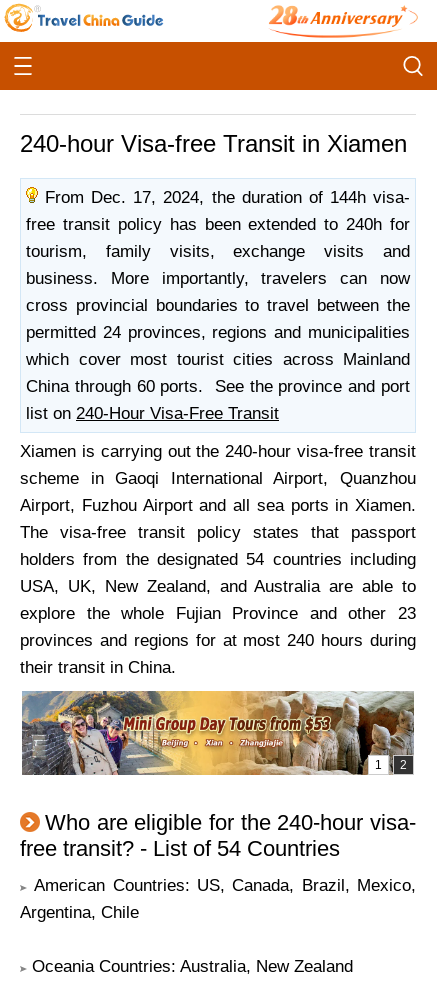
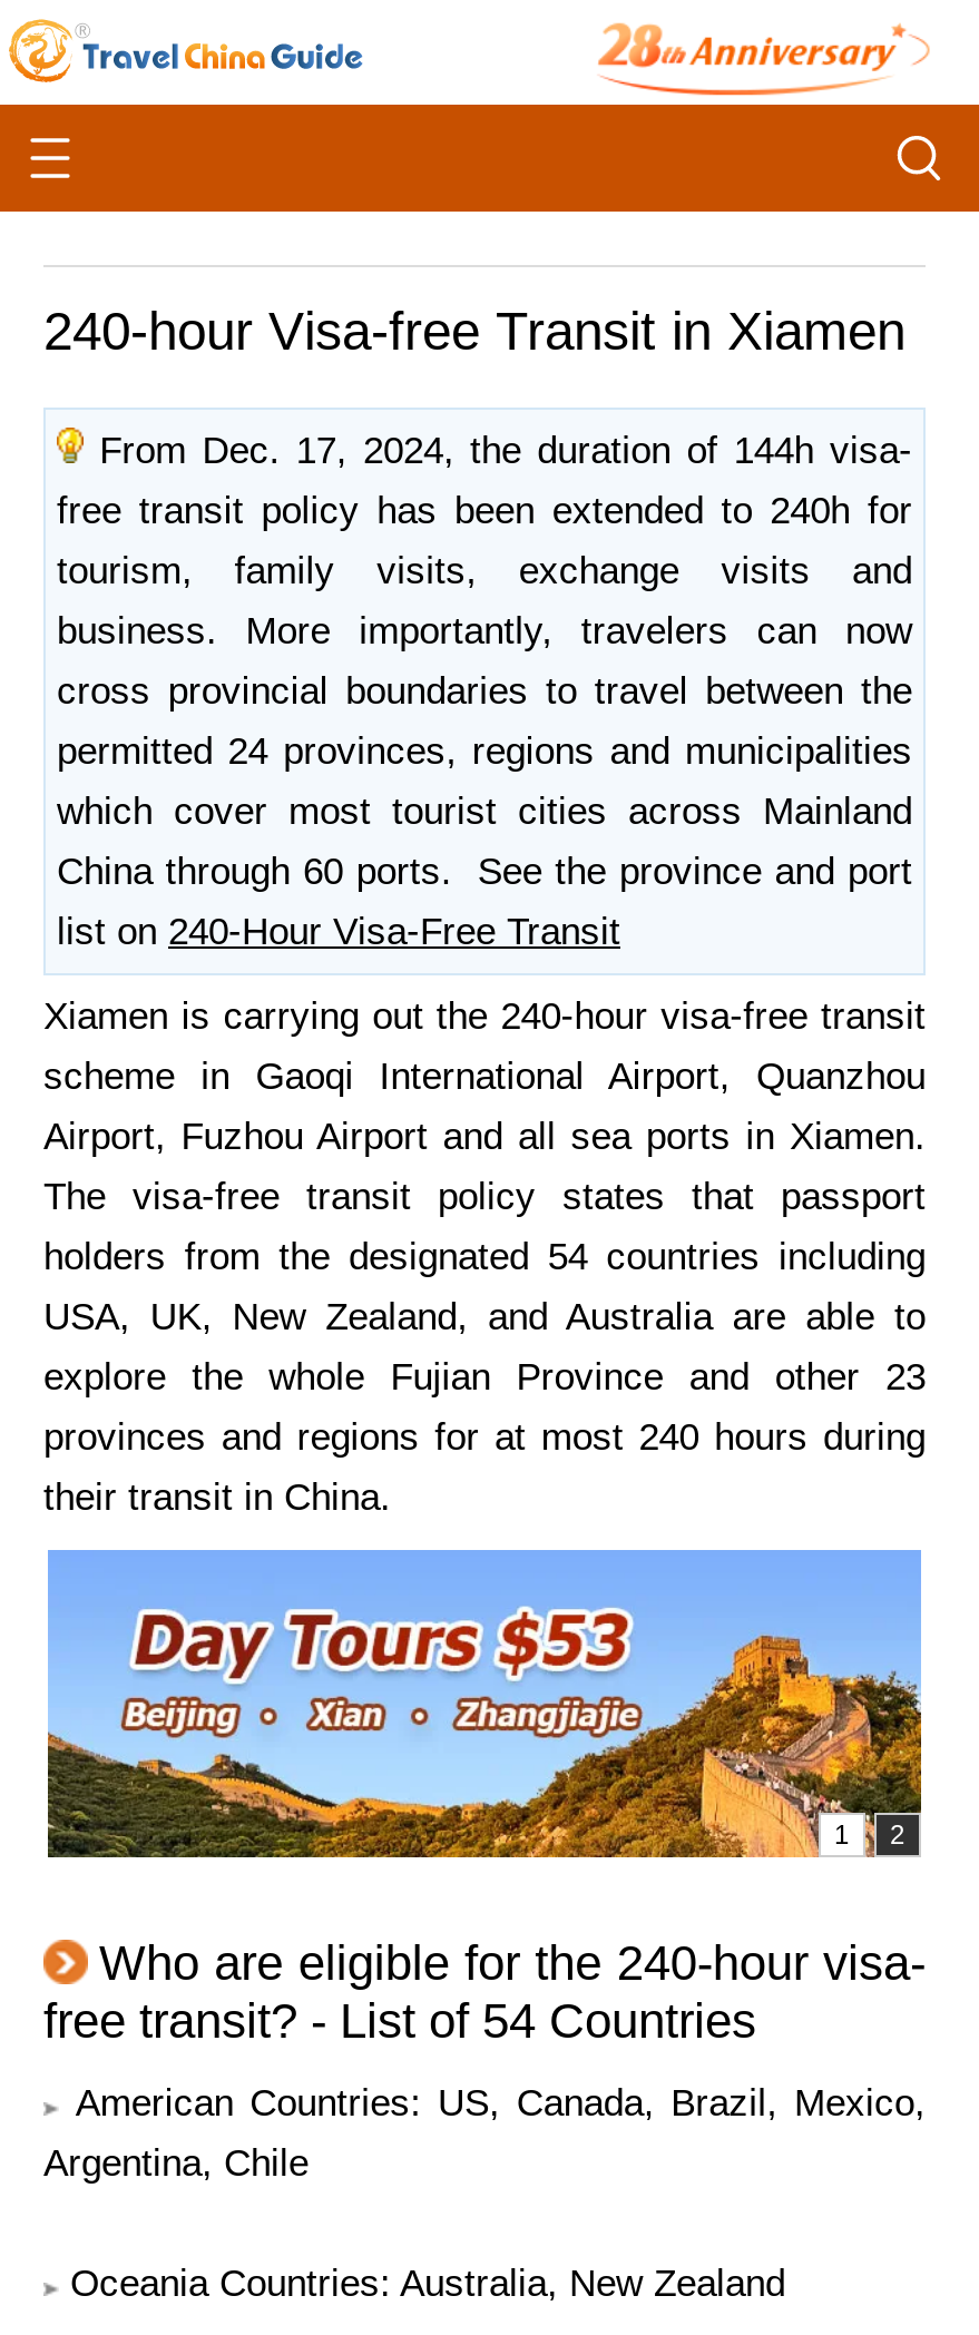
[21,690,415,776] [image] -> [46,1548,923,1860] [image]

